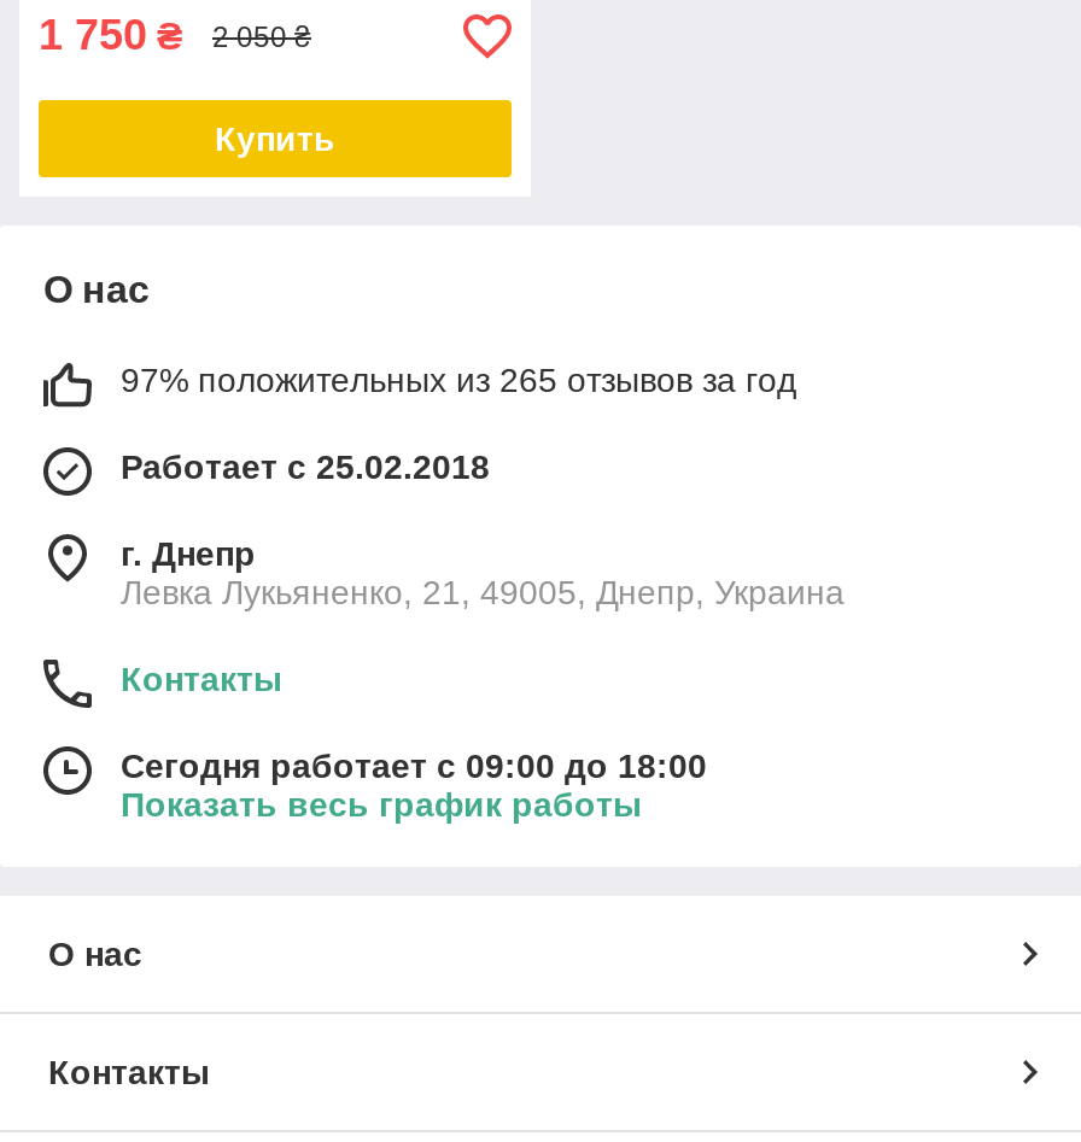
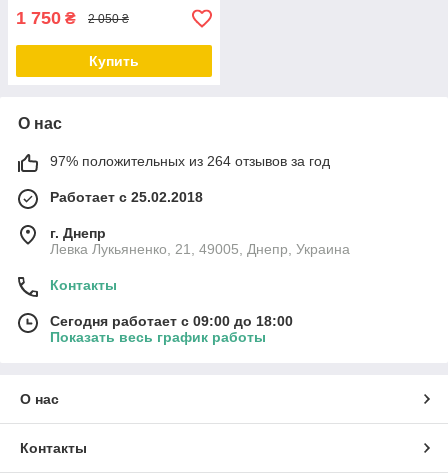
[121,362,796,400] 97% положительных из 265 отзывов за год -> [50,153,330,169] 97% положительных из 264 отзывов за год

